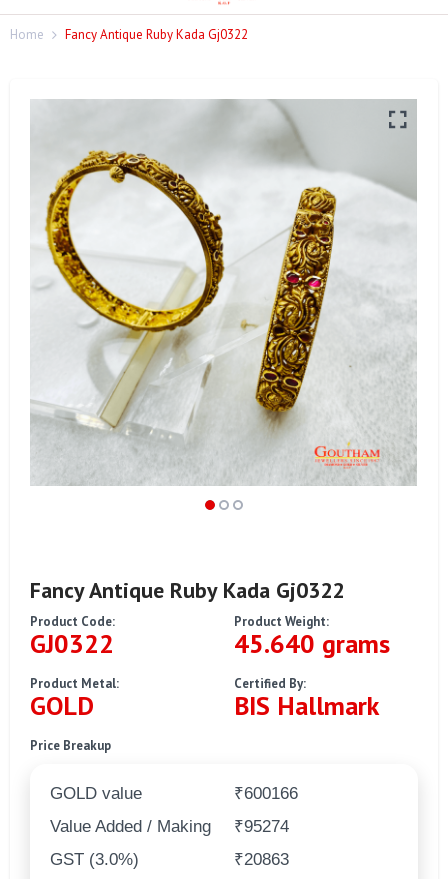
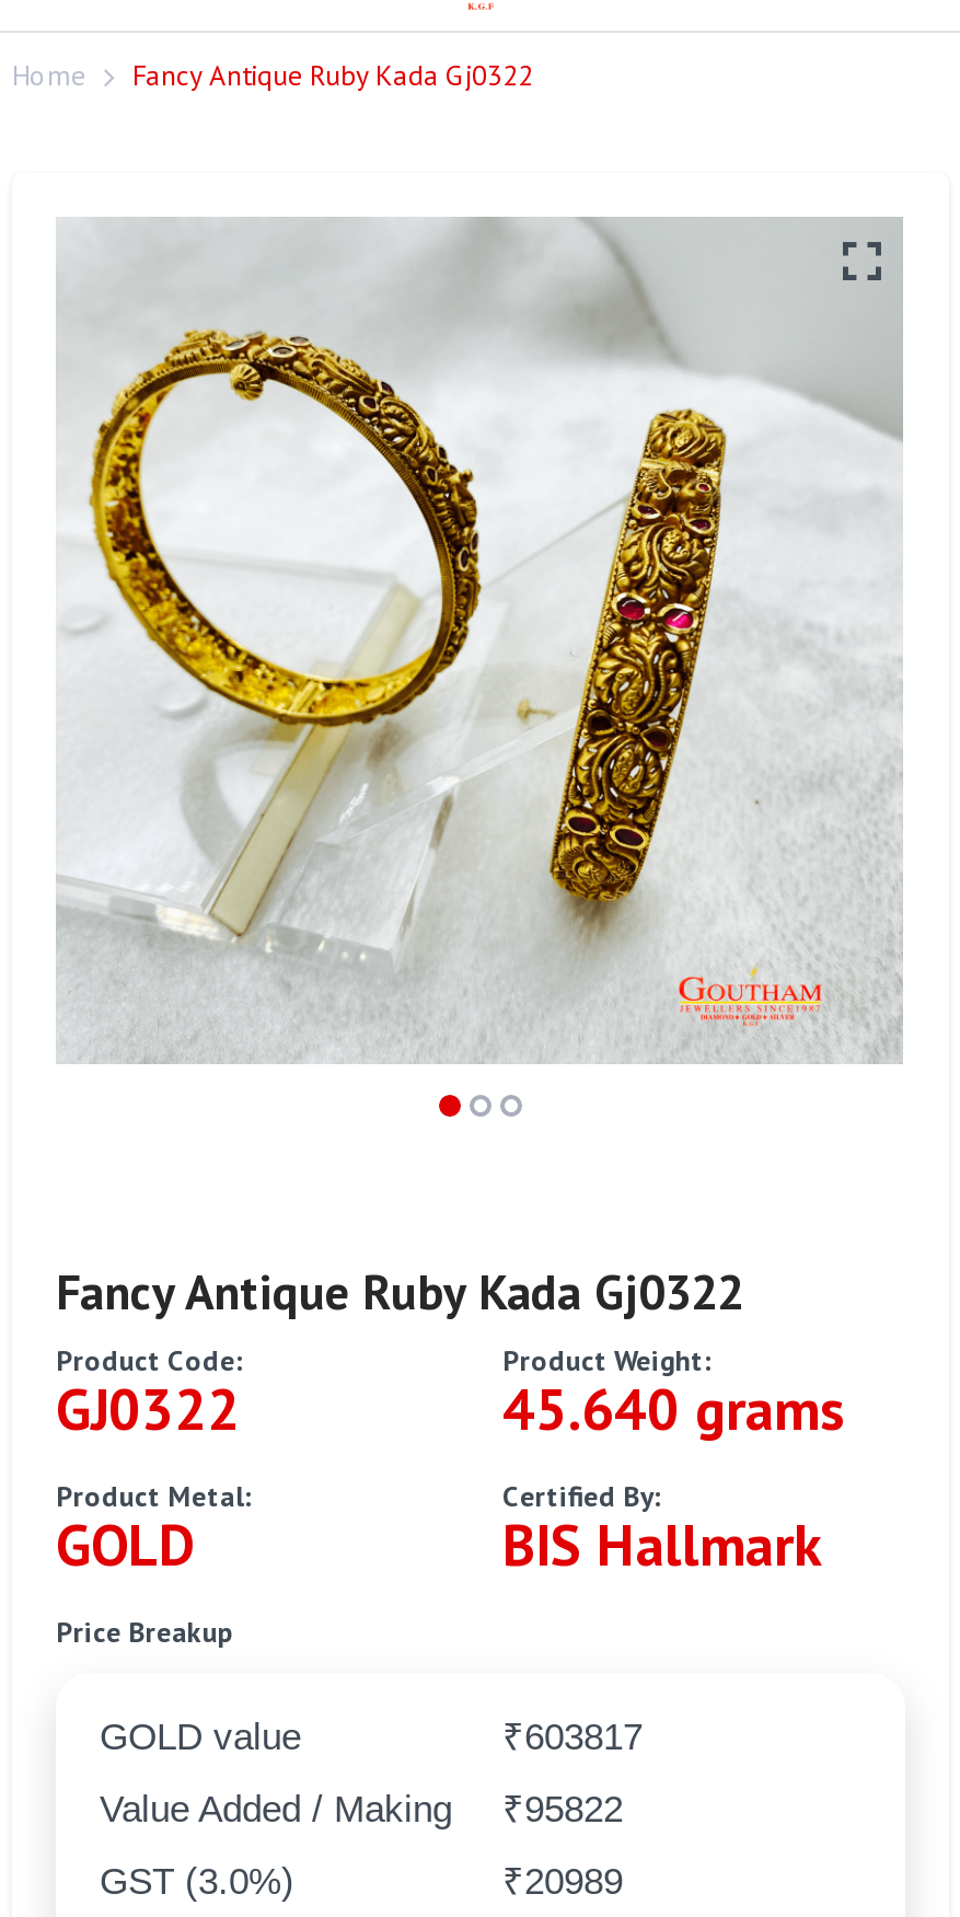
[234,784,298,803] ₹600166 -> [502,1718,643,1759] ₹603817
[50,817,289,836] Value Added / Making ₹95274 -> [100,1790,623,1832] Value Added / Making ₹95822
[234,850,289,869] ₹20863 -> [502,1862,623,1904] ₹20989

